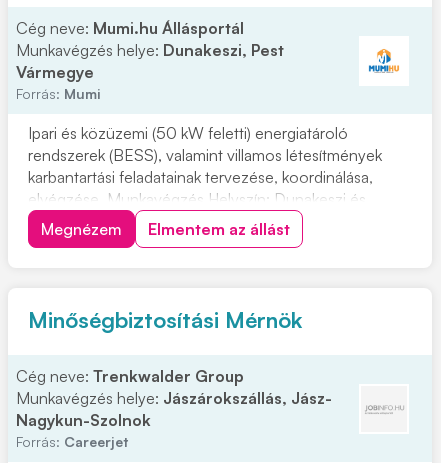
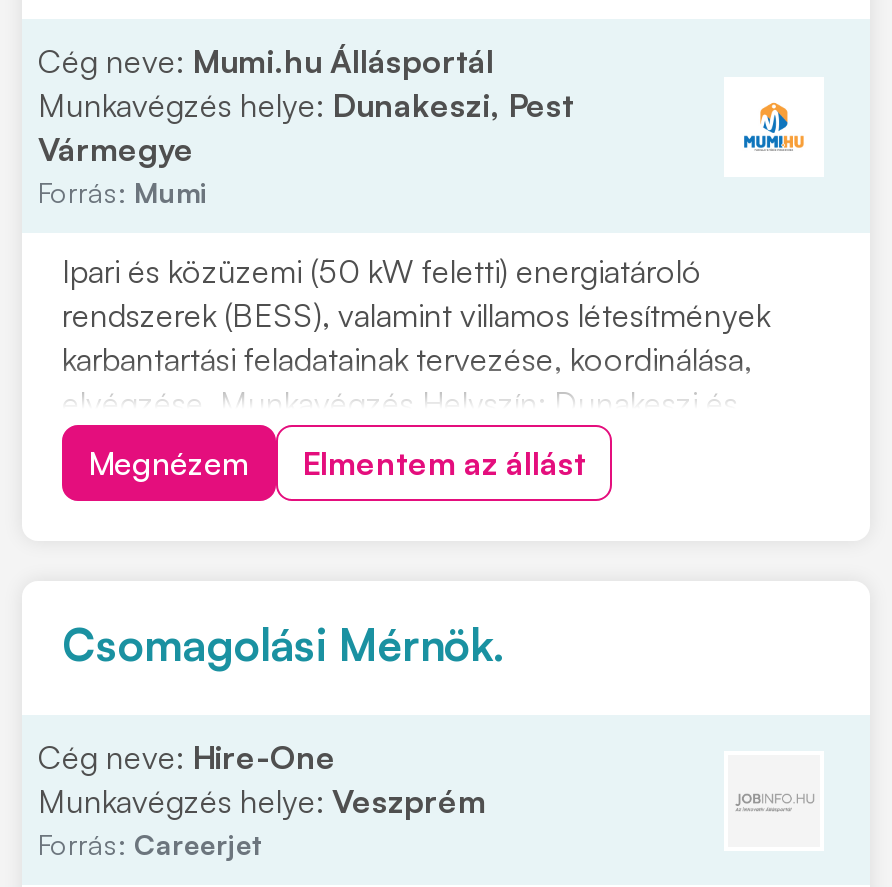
[28,306,302,333] Minőségbiztosítási Mérnök -> [62,617,504,671] Csomagolási Mérnök.
[16,366,332,430] Cég neve: Trenkwalder Group | Munkavégzés helye: Jászárokszállás, Jász- | Nagykun-Szolnok -> [38,737,486,821] Cég neve: Hire-One | Munkavégzés helye: Veszprém

